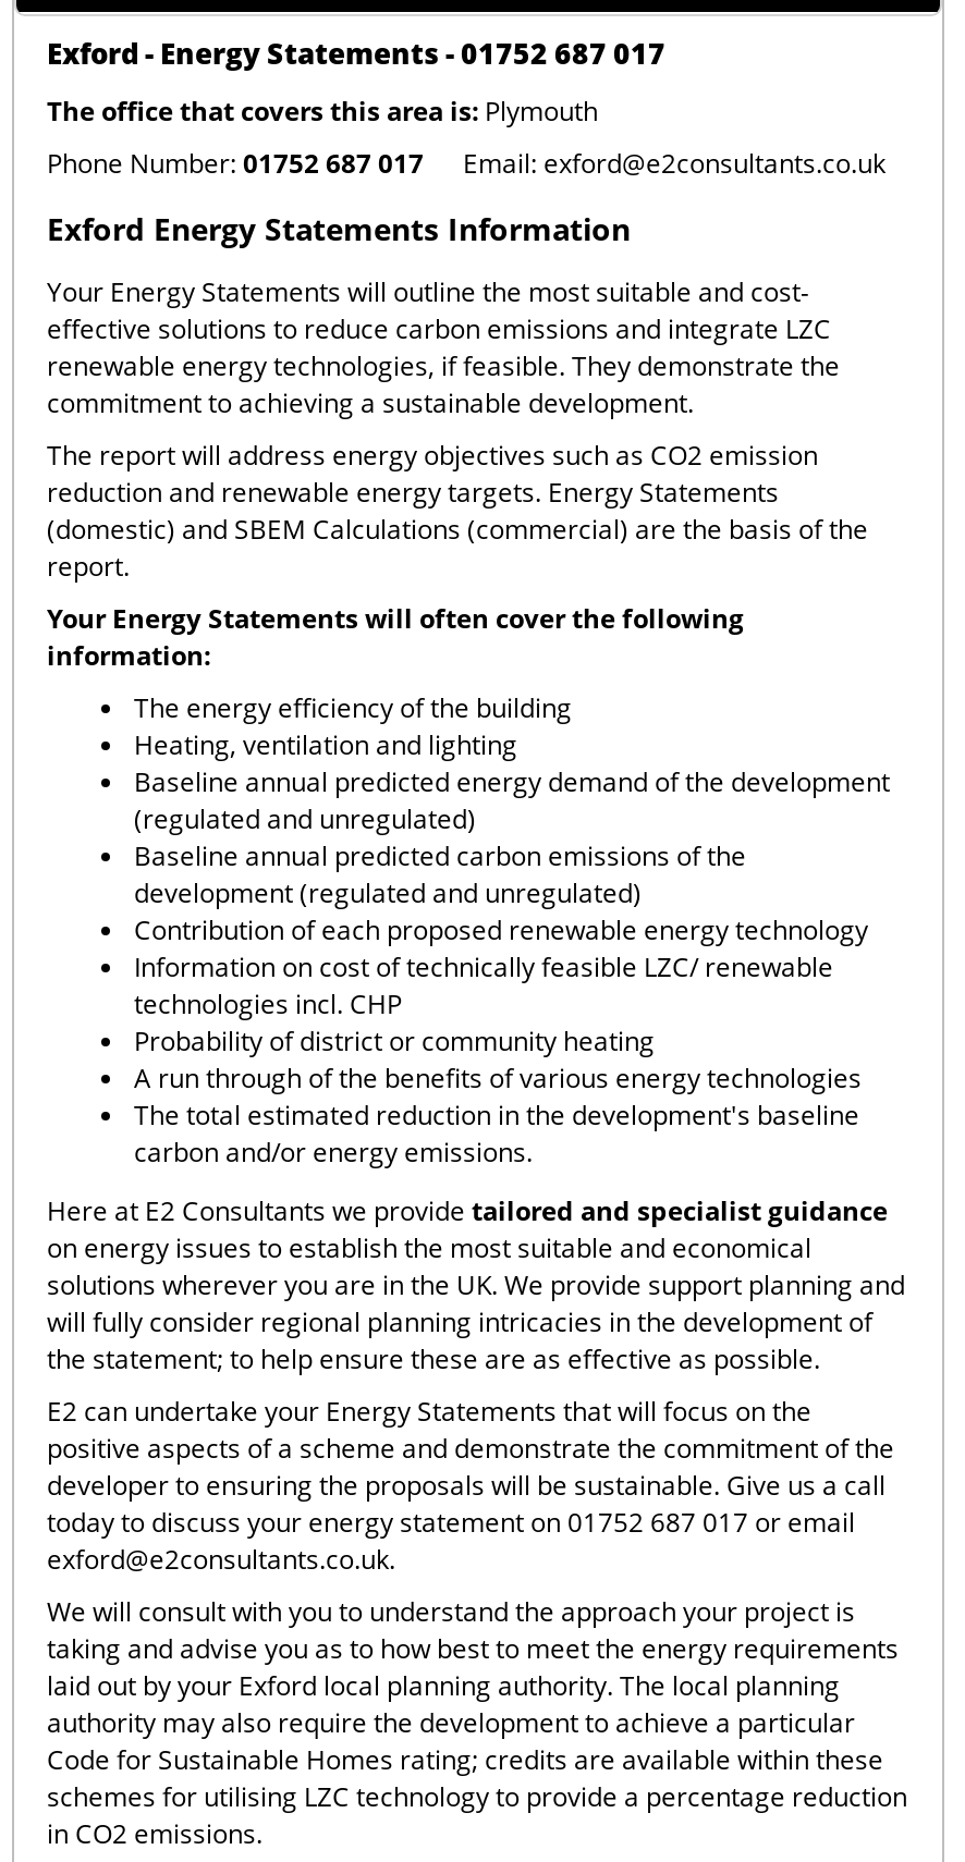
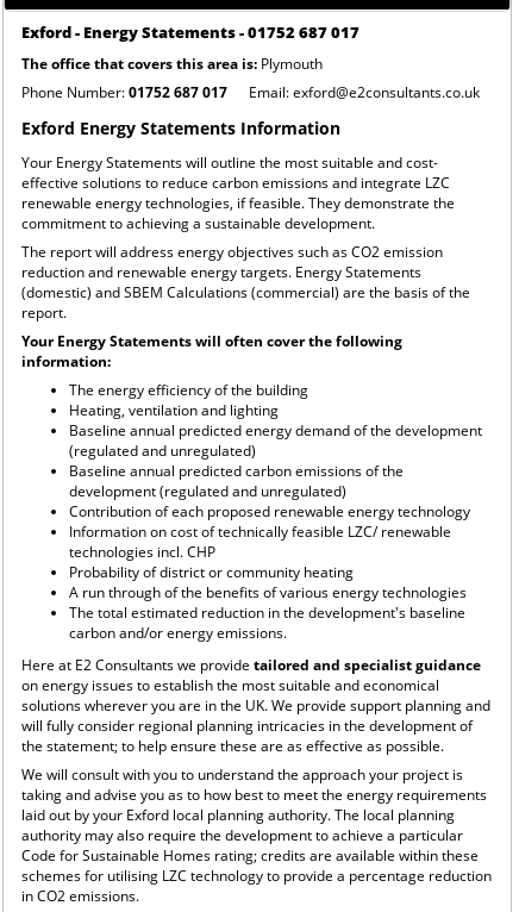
[47,1394,894,1579] E2 can undertake your Energy Statements that will focus on the | positive aspects of a scheme and demonstrate the commitment of the | developer to ensuring the proposals will be sustainable. Give us a call | today to discuss your energy statement on 01752 687 017 or email | exford@e2consultants.co.uk. -> none

